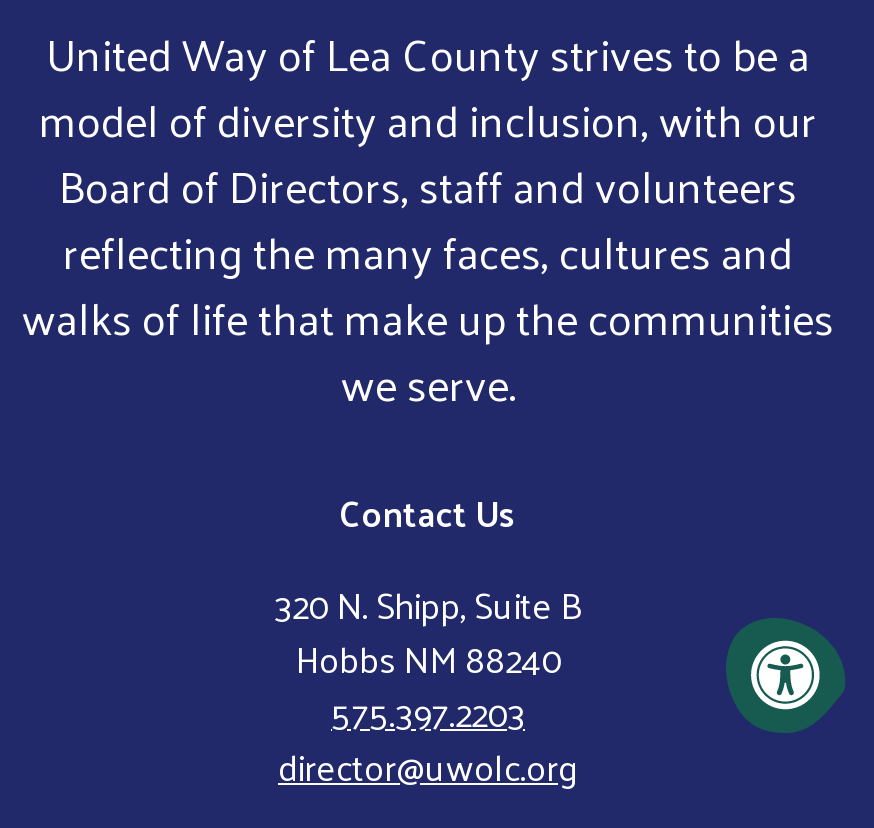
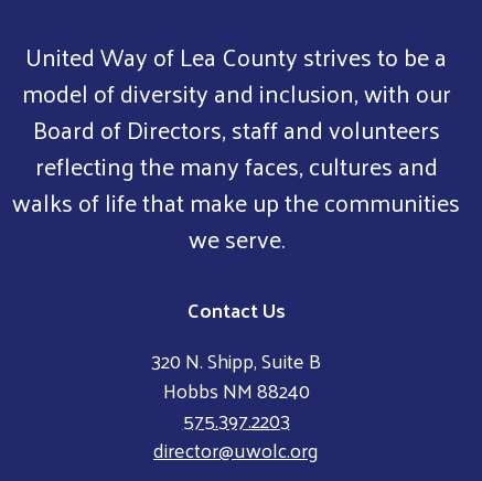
[726,617,846,733] [image] -> none

